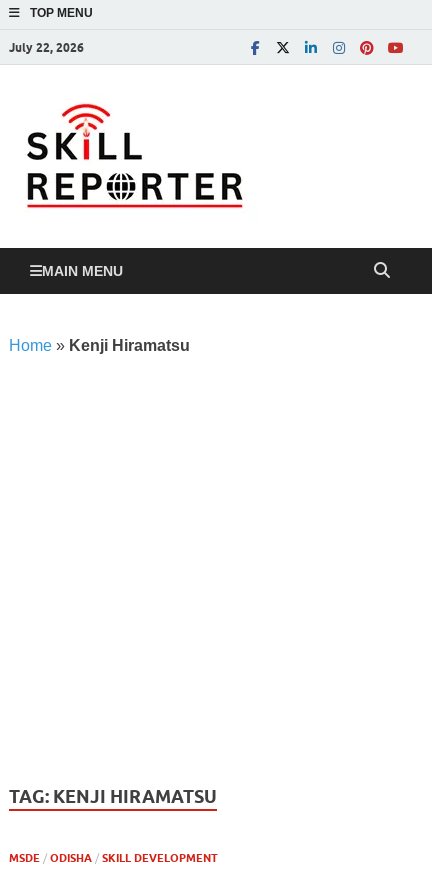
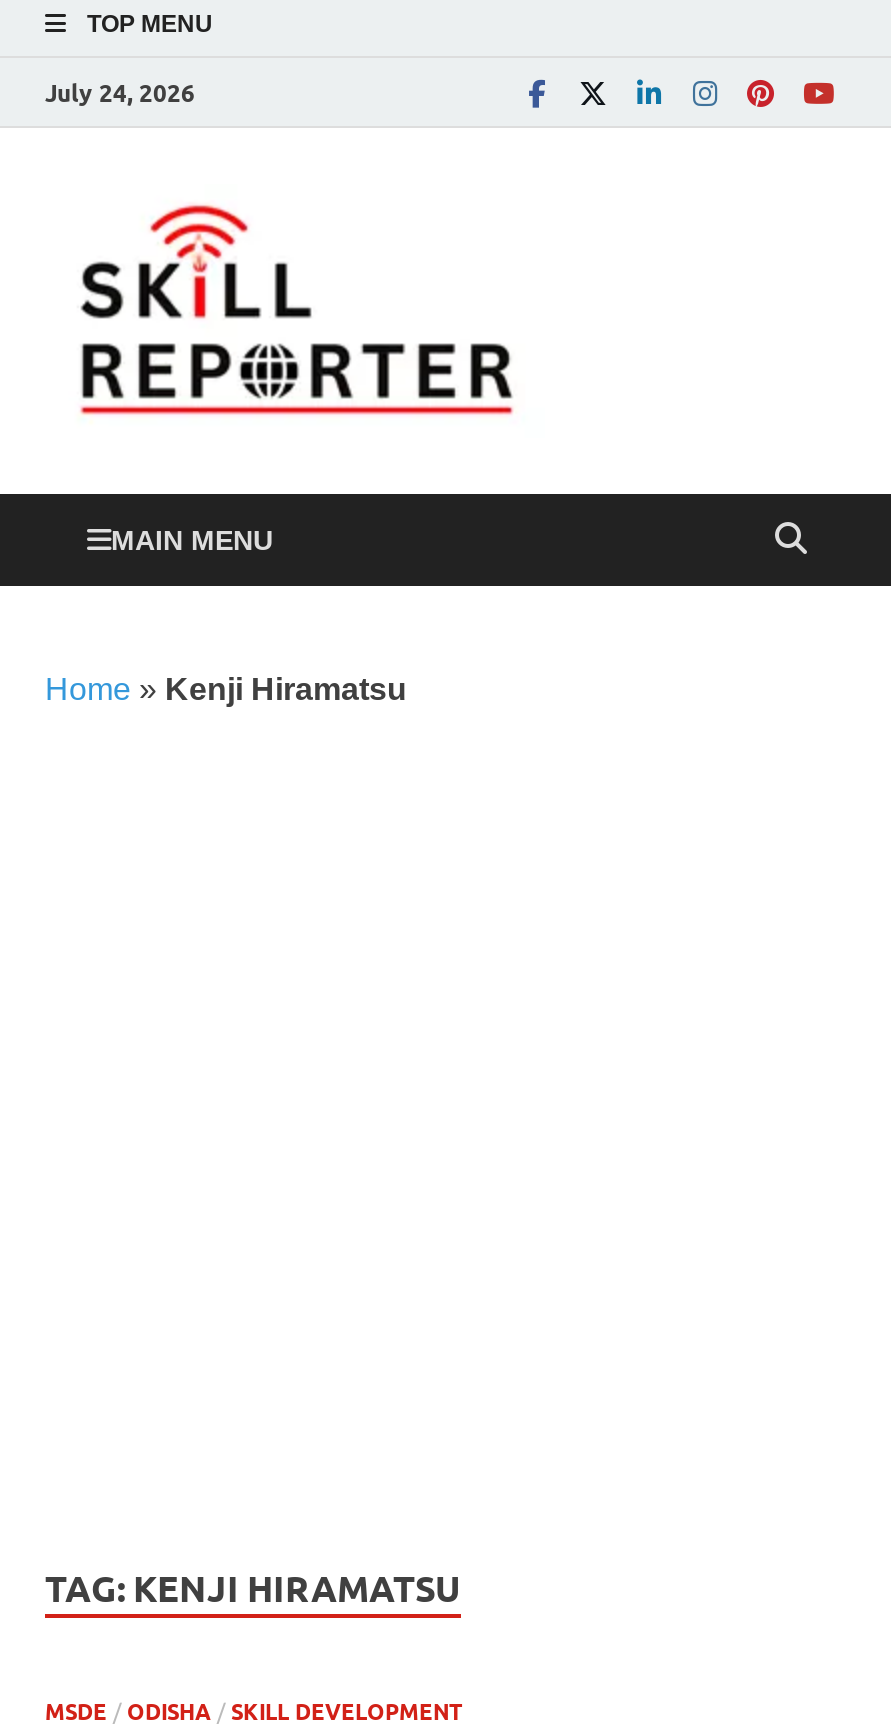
[9,39,84,54] July 22, 2026 -> [45,77,195,107] July 24, 2026

